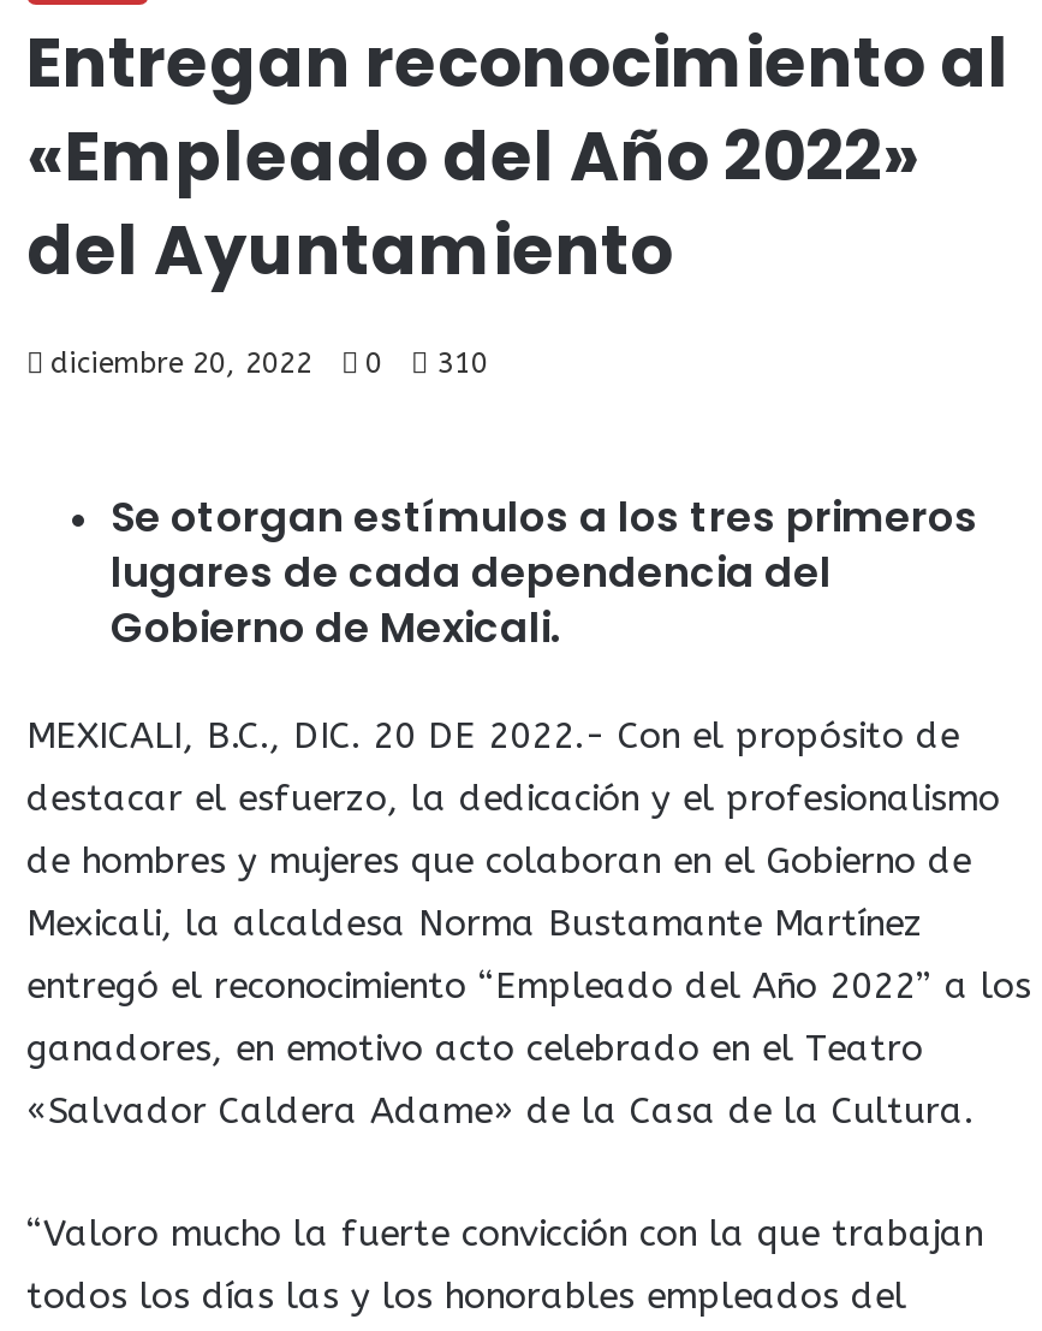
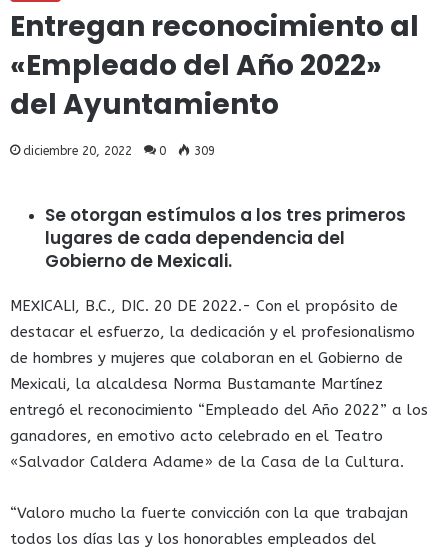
[50,346,488,379] diciembre 20, 2022 0 310 -> [23,144,215,158] diciembre 20, 2022 0 309

